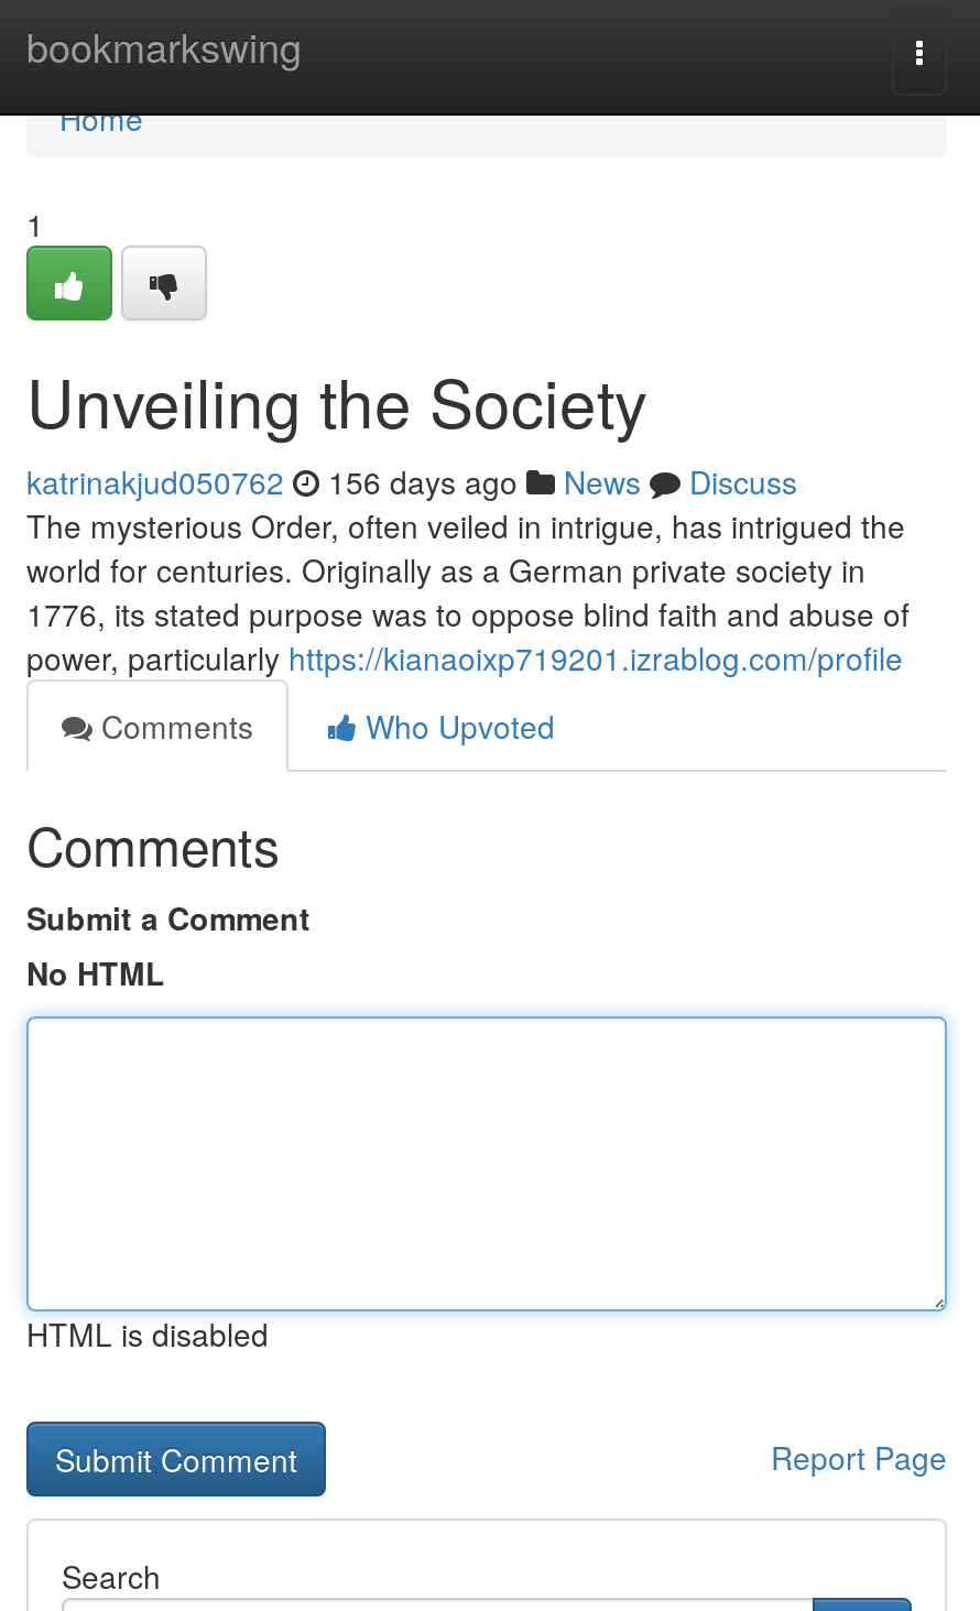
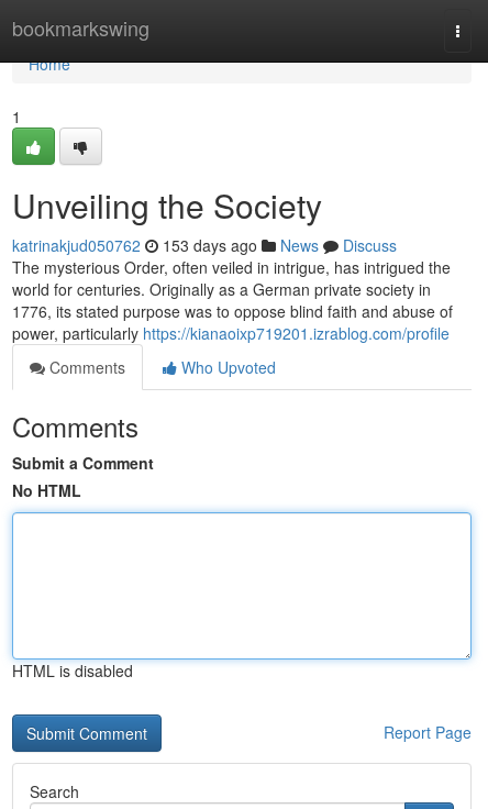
[26,459,797,503] katrinakjud050762 156 days ago News Discuss -> [12,234,397,256] katrinakjud050762 153 days ago News Discuss

